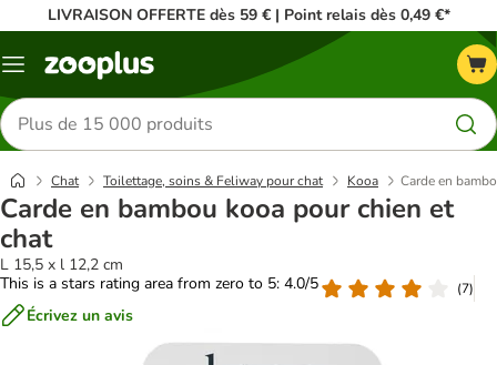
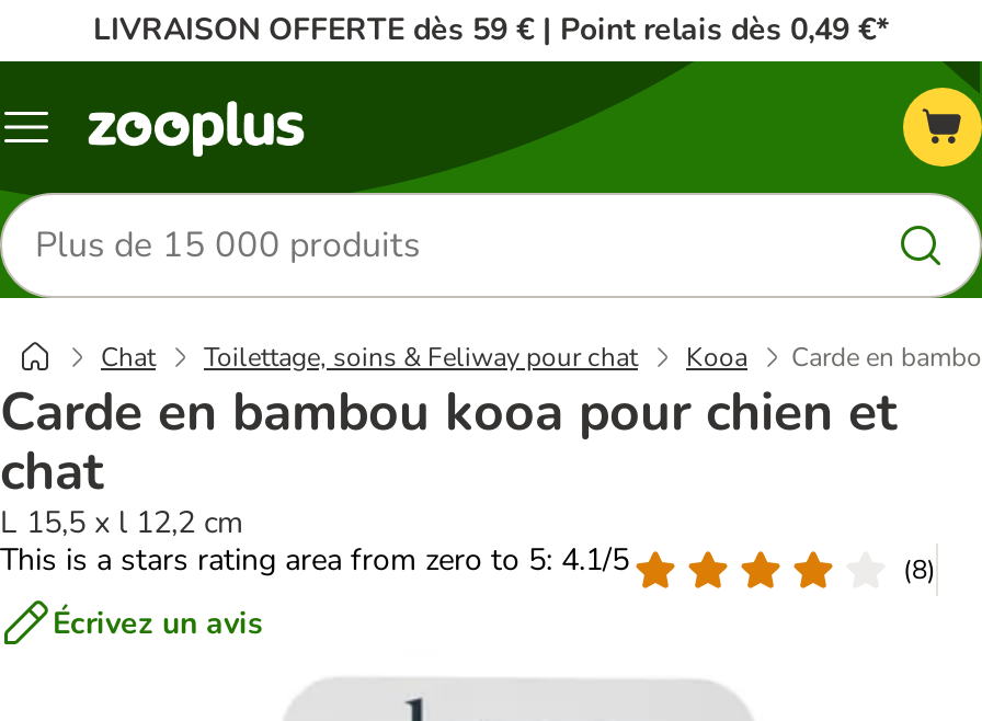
[0,273,318,294] This is a stars rating area from zero to 5: 4.0/5 -> [0,539,629,581] This is a stars rating area from zero to 5: 4.1/5
[457,279,474,297] (7) -> [903,551,936,586] (8)

